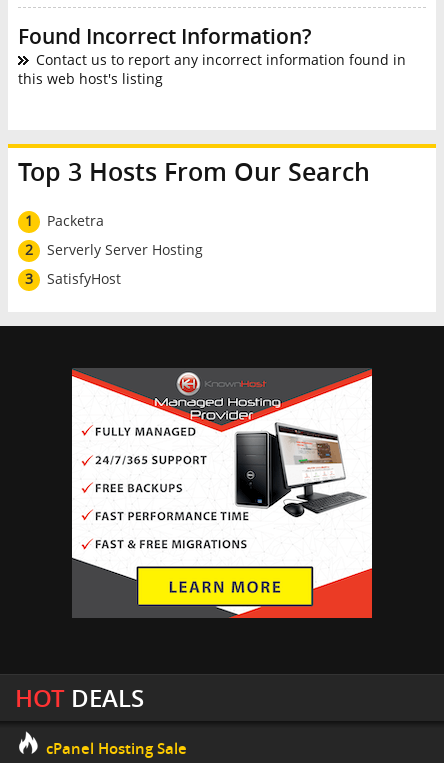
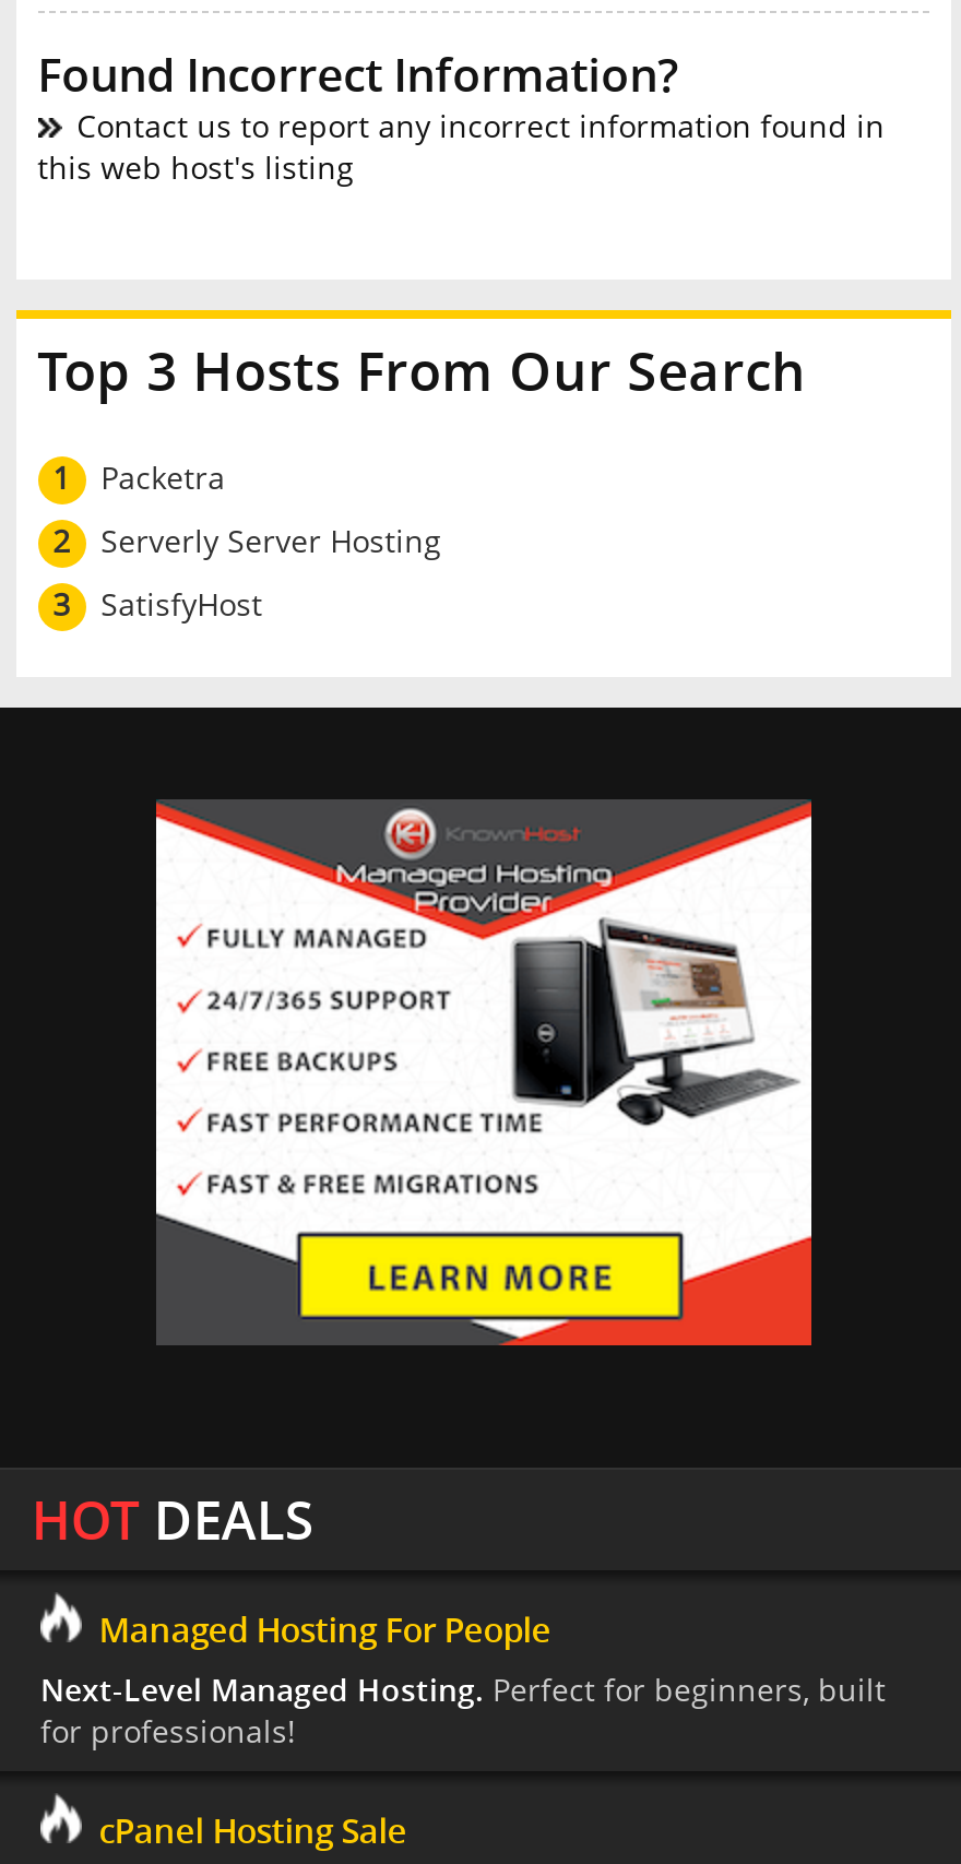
none -> [40,1607,886,1751] Managed Hosting For People | Next-Level Managed Hosting. Perfect for beginners, built | for professionals!

